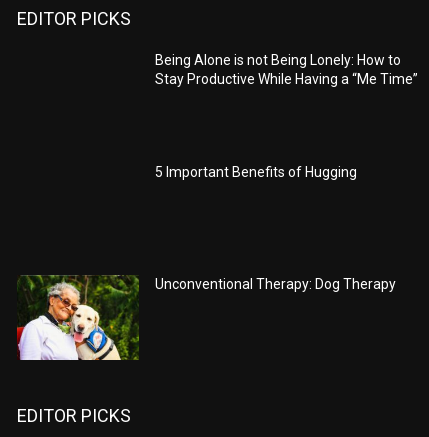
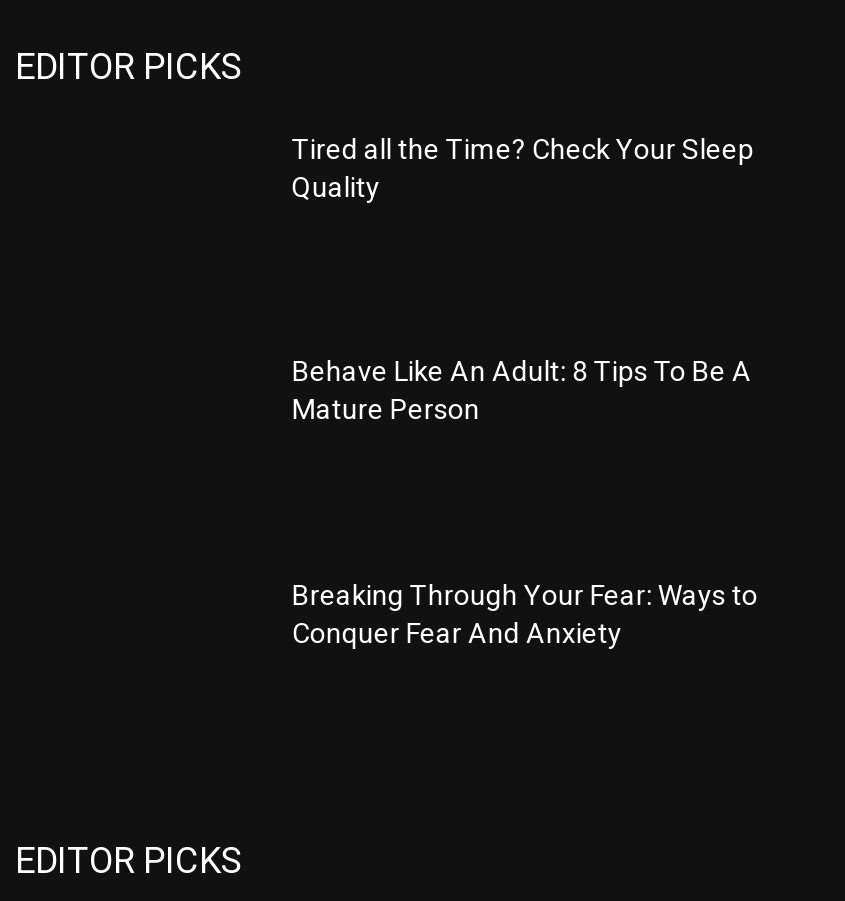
[155,52,418,87] Being Alone is not Being Lonely: How to | Stay Productive While Having a “Me Time” -> [292,133,754,203] Tired all the Time? Check Your Sleep | Quality
[155,164,357,180] 5 Important Benefits of Hugging -> [292,356,752,426] Behave Like An Adult: 8 Tips To Be A | Mature Person
[16,274,140,361] [image] -> none
[155,276,396,292] Unconventional Therapy: Dog Therapy -> [292,580,758,650] Breaking Through Your Fear: Ways to | Conquer Fear And Anxiety

